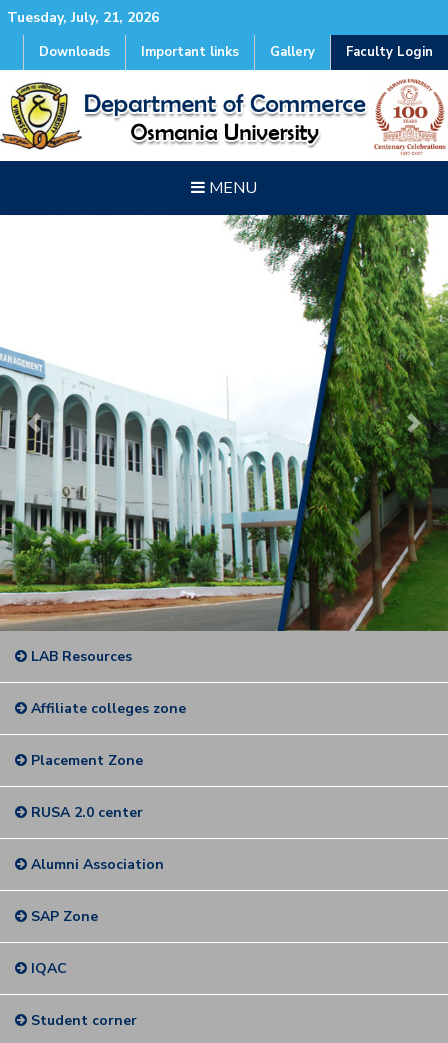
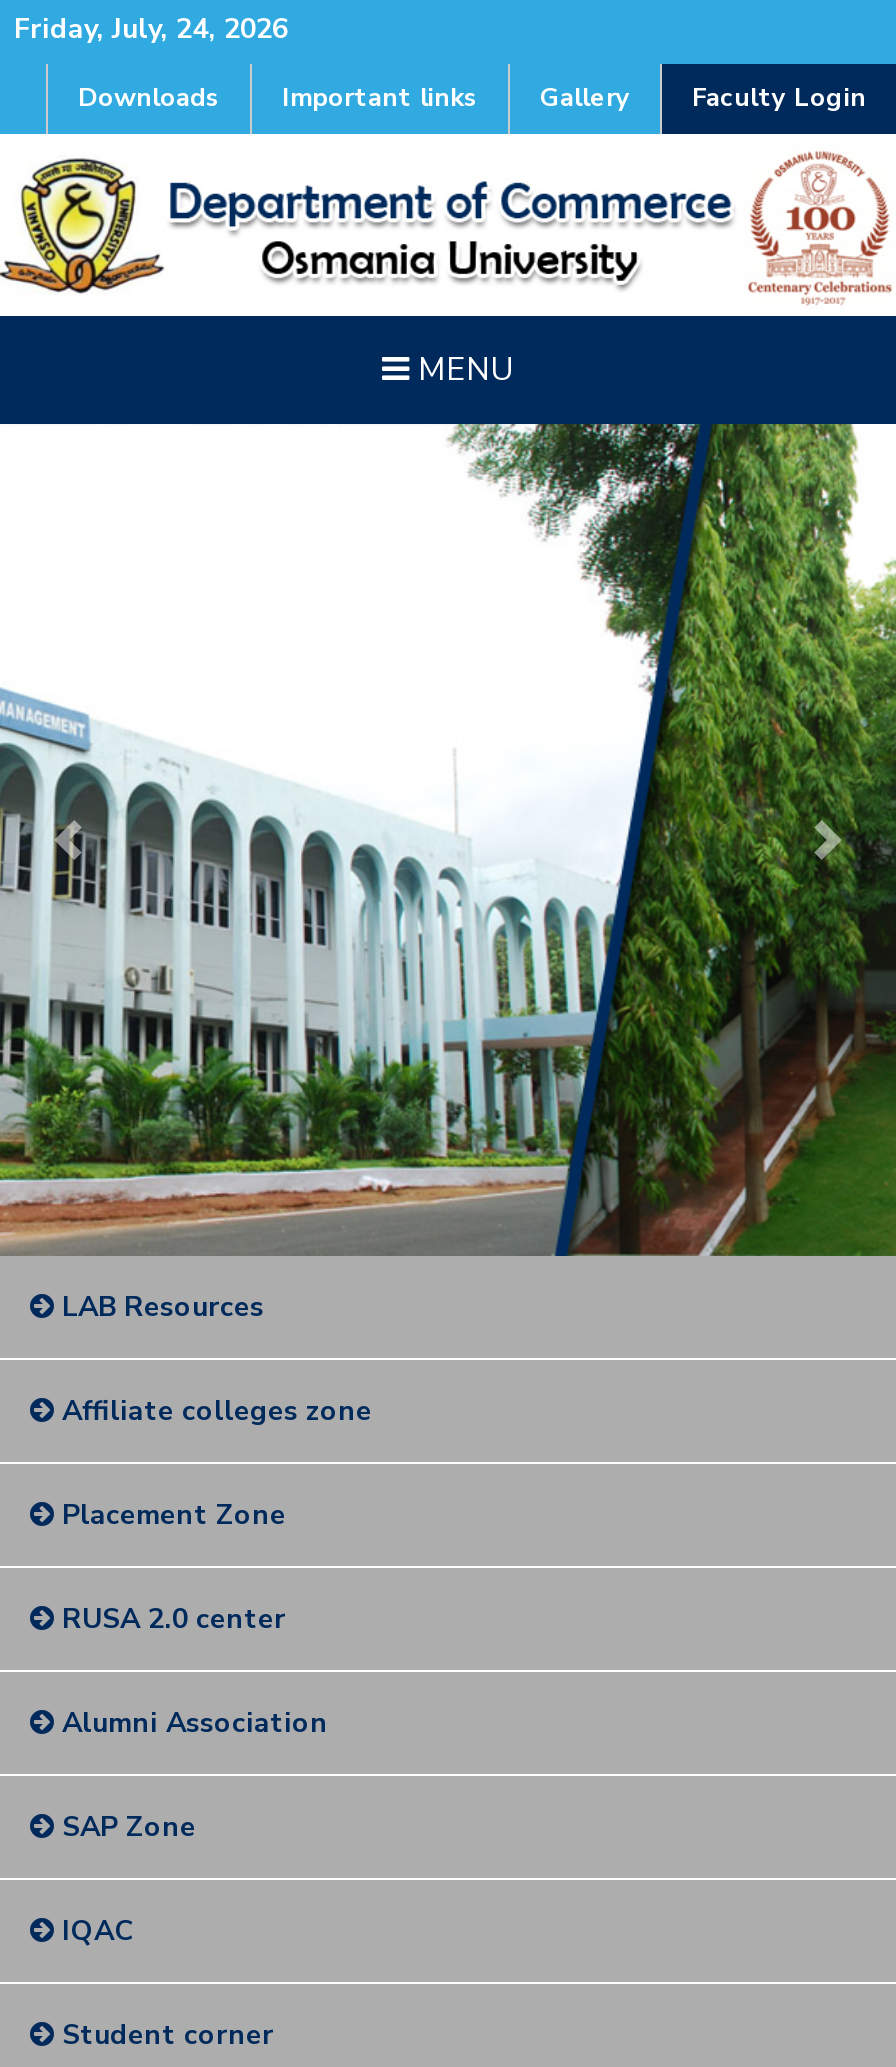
[7,8,159,27] Tuesday, July, 21, 2026 -> [14,10,288,48] Friday, July, 24, 2026

